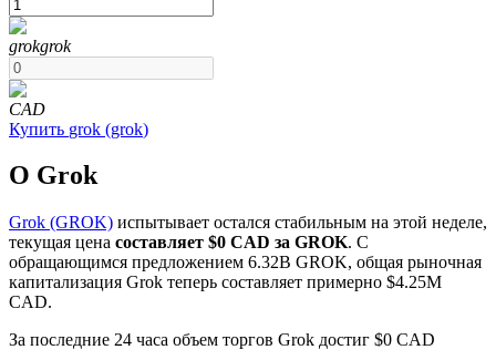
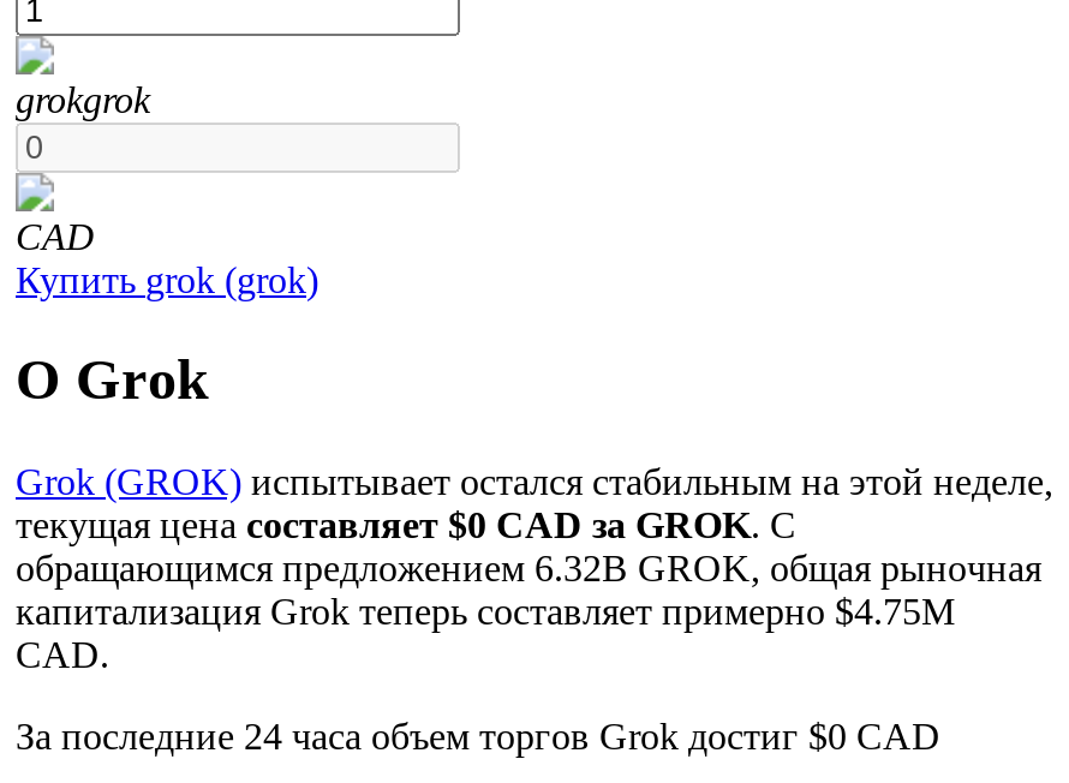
[9,273,442,292] капитализация Grok теперь составляет примерно $4.25M -> [16,592,955,632] капитализация Grok теперь составляет примерно $4.75M

